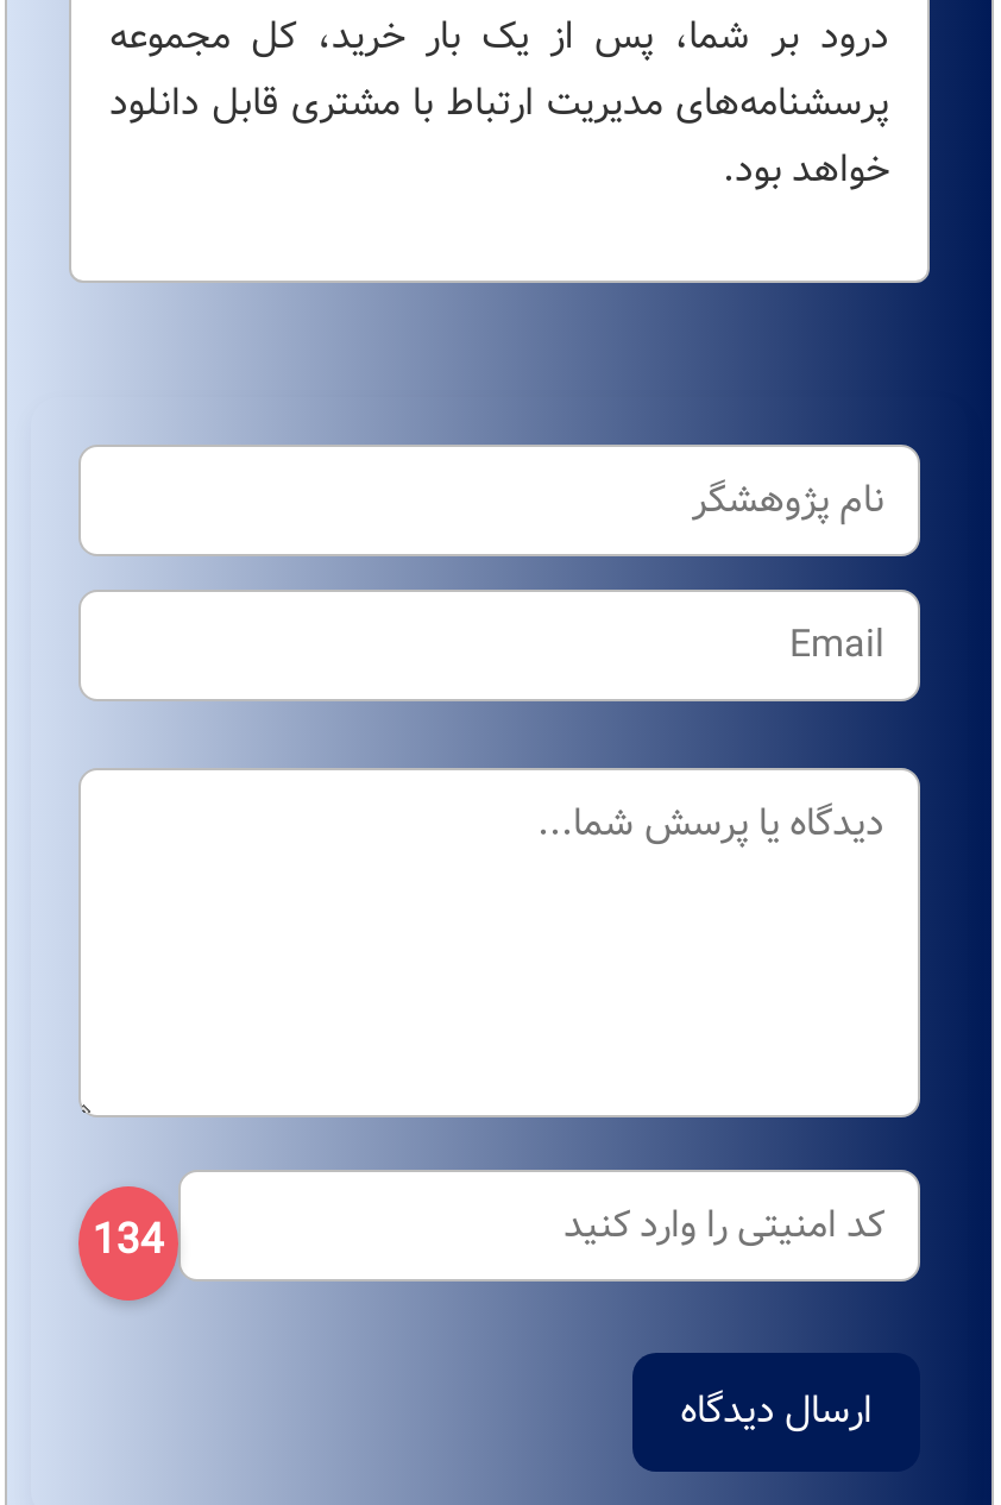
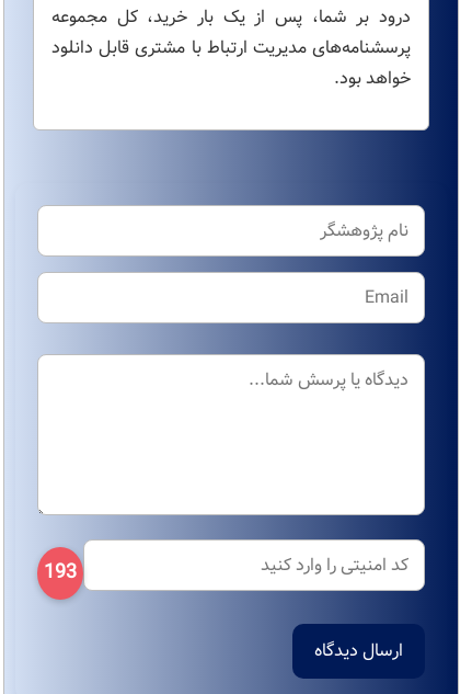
[92,1210,164,1274] 134 -> [44,558,77,588] 193

